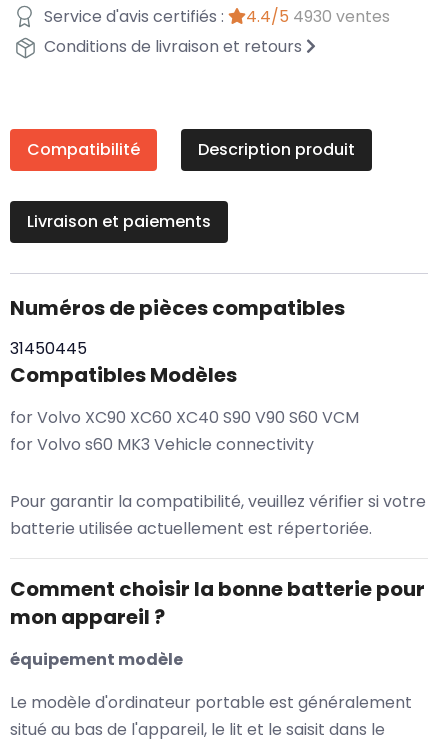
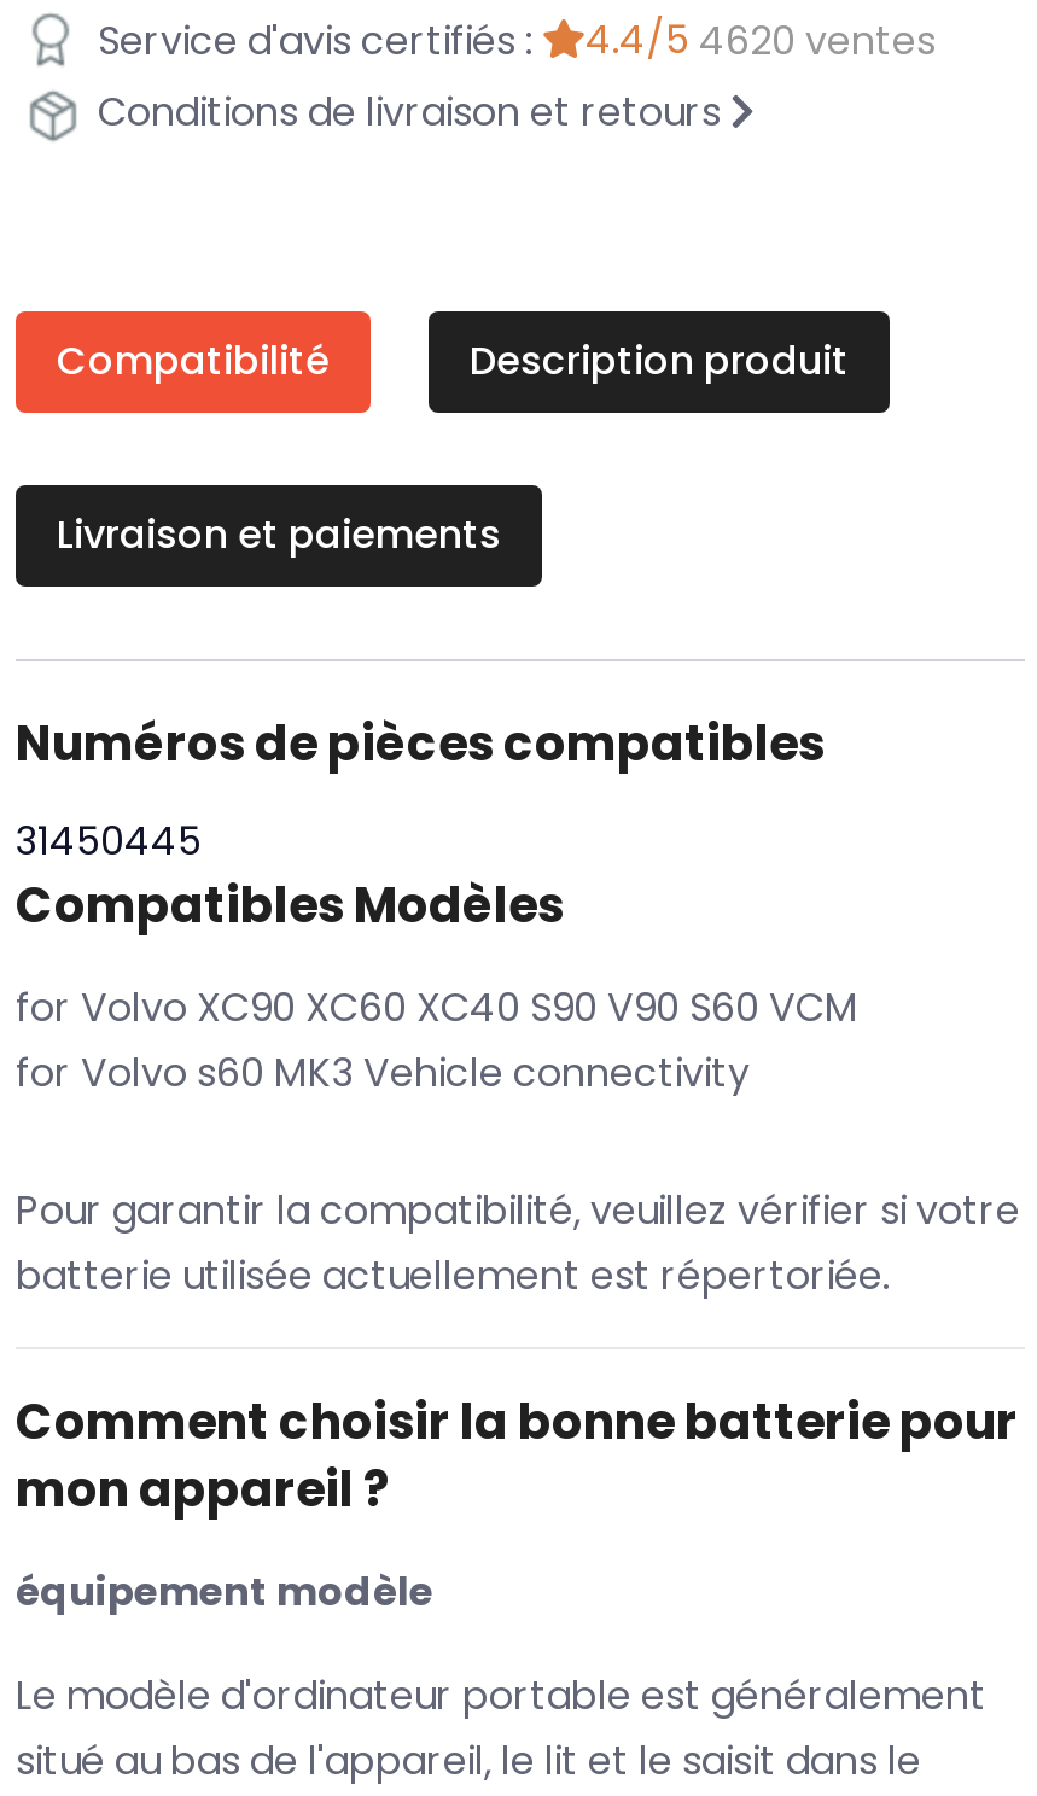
[40,5,390,28] Service d'avis certifiés : 4.4/5 4930 ventes -> [88,13,936,68] Service d'avis certifiés : 4.4/5 4620 ventes

